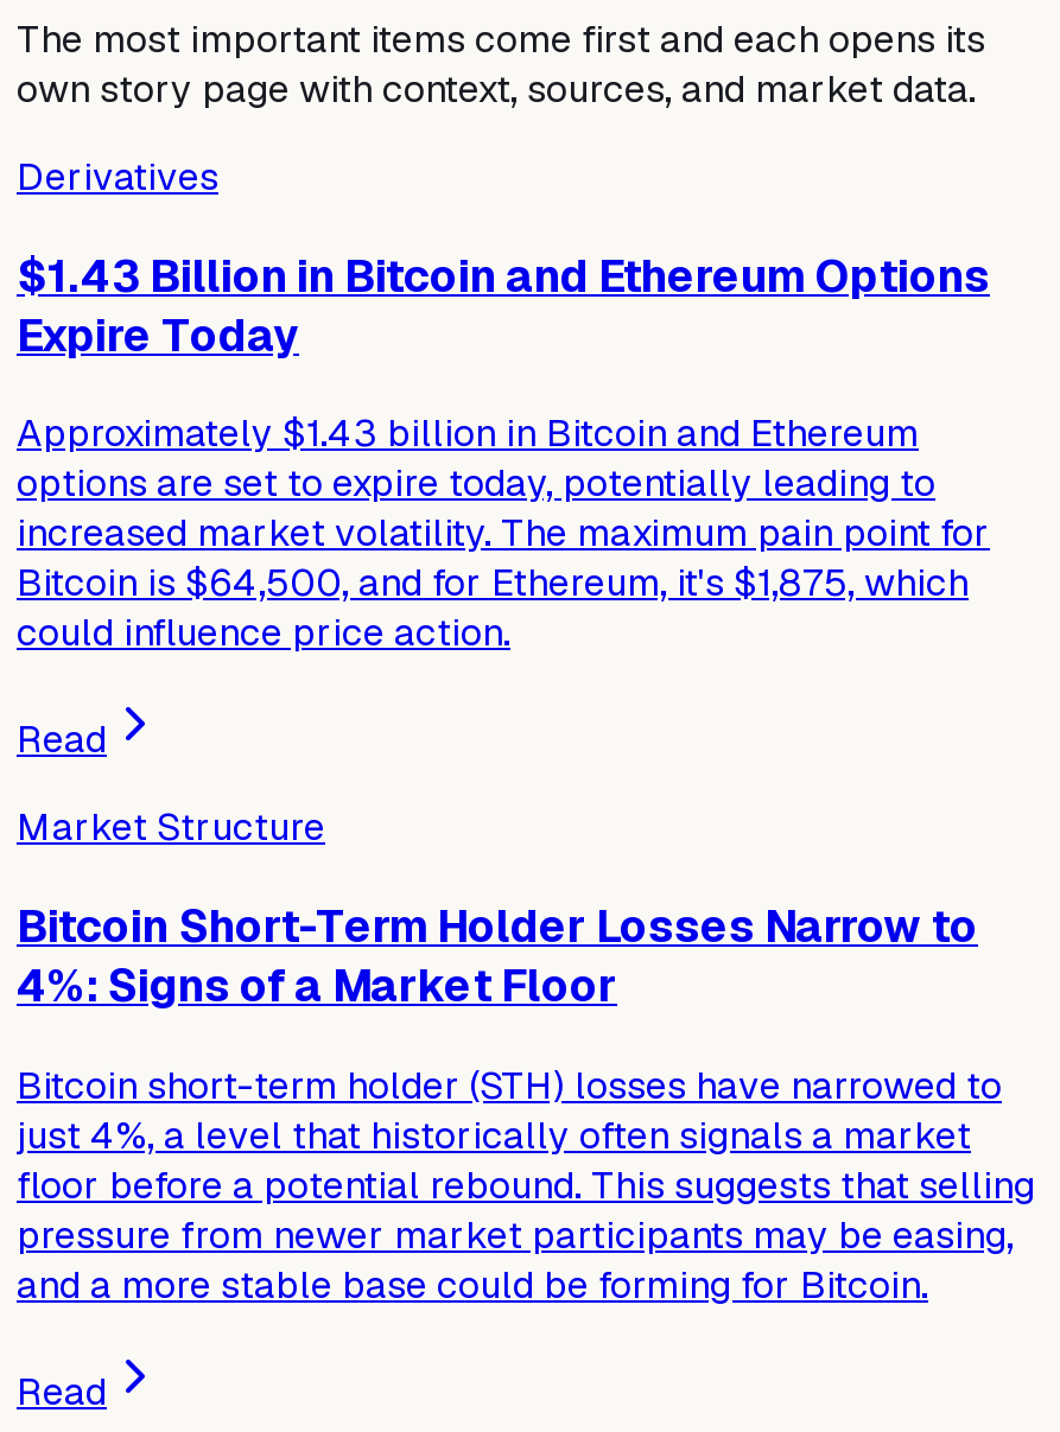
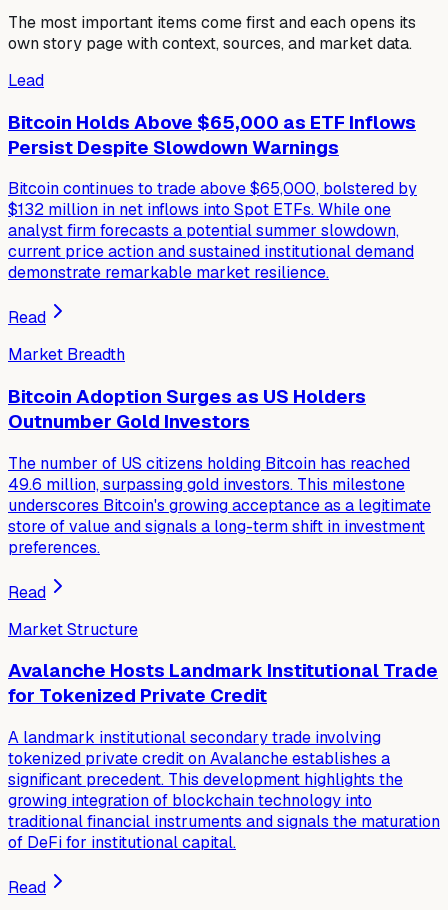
[17,151,990,658] Derivatives | $1.43 Billion in Bitcoin and Ethereum Options | Expire Today | Approximately $1.43 billion in Bitcoin and Ethereum | options are set to expire today, potentially leading to | increased market volatility. The maximum pain point for | Bitcoin is $64,500, and for Ethereum, it's $1,875, which | could influence price action. -> [8,70,431,558] Lead | Bitcoin Holds Above $65,000 as ETF Inflows | Persist Despite Slowdown Warnings | Bitcoin continues to trade above $65,000, bolstered by | $132 million in net inflows into Spot ETFs. While one | analyst firm forecasts a potential summer slowdown, | current price action and sustained institutional demand | demonstrate remarkable market resilience. | Read | Market Breadth | Bitcoin Adoption Surges as US Holders | Outnumber Gold Investors | The number of US citizens holding Bitcoin has reached | 49.6 million, surpassing gold investors. This milestone | underscores Bitcoin's growing acceptance as a legitimate | store of value and signals a long-term shift in investment | preferences.
[17,897,978,1016] Bitcoin Short-Term Holder Losses Narrow to | 4%: Signs of a Market Floor -> [8,658,438,708] Avalanche Hosts Landmark Institutional Trade | for Tokenized Private Credit
[17,1060,1035,1309] Bitcoin short-term holder (STH) losses have narrowed to | just 4%, a level that historically often signals a market | floor before a potential rebound. This suggests that selling | pressure from newer market participants may be easing, | and a more stable base could be forming for Bitcoin. -> [8,727,440,853] A landmark institutional secondary trade involving | tokenized private credit on Avalanche establishes a | significant precedent. This development highlights the | growing integration of blockchain technology into | traditional financial instruments and signals the maturation | of DeFi for institutional capital.

